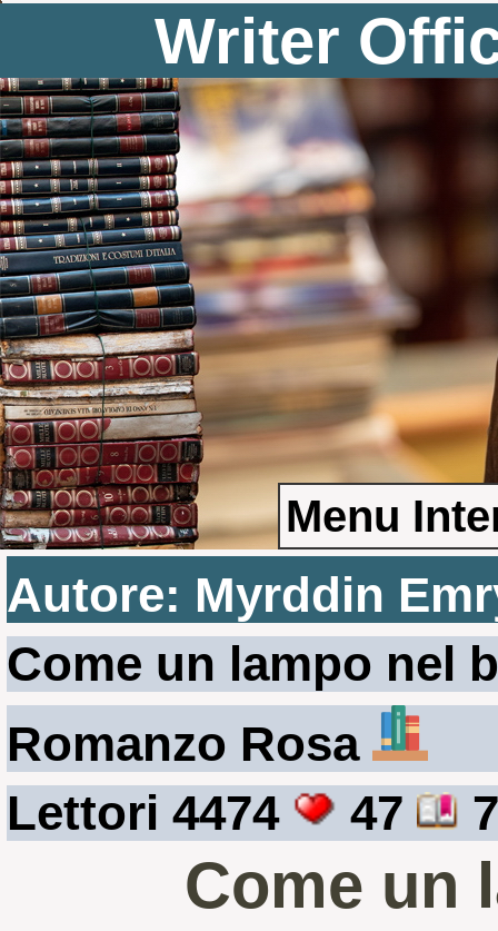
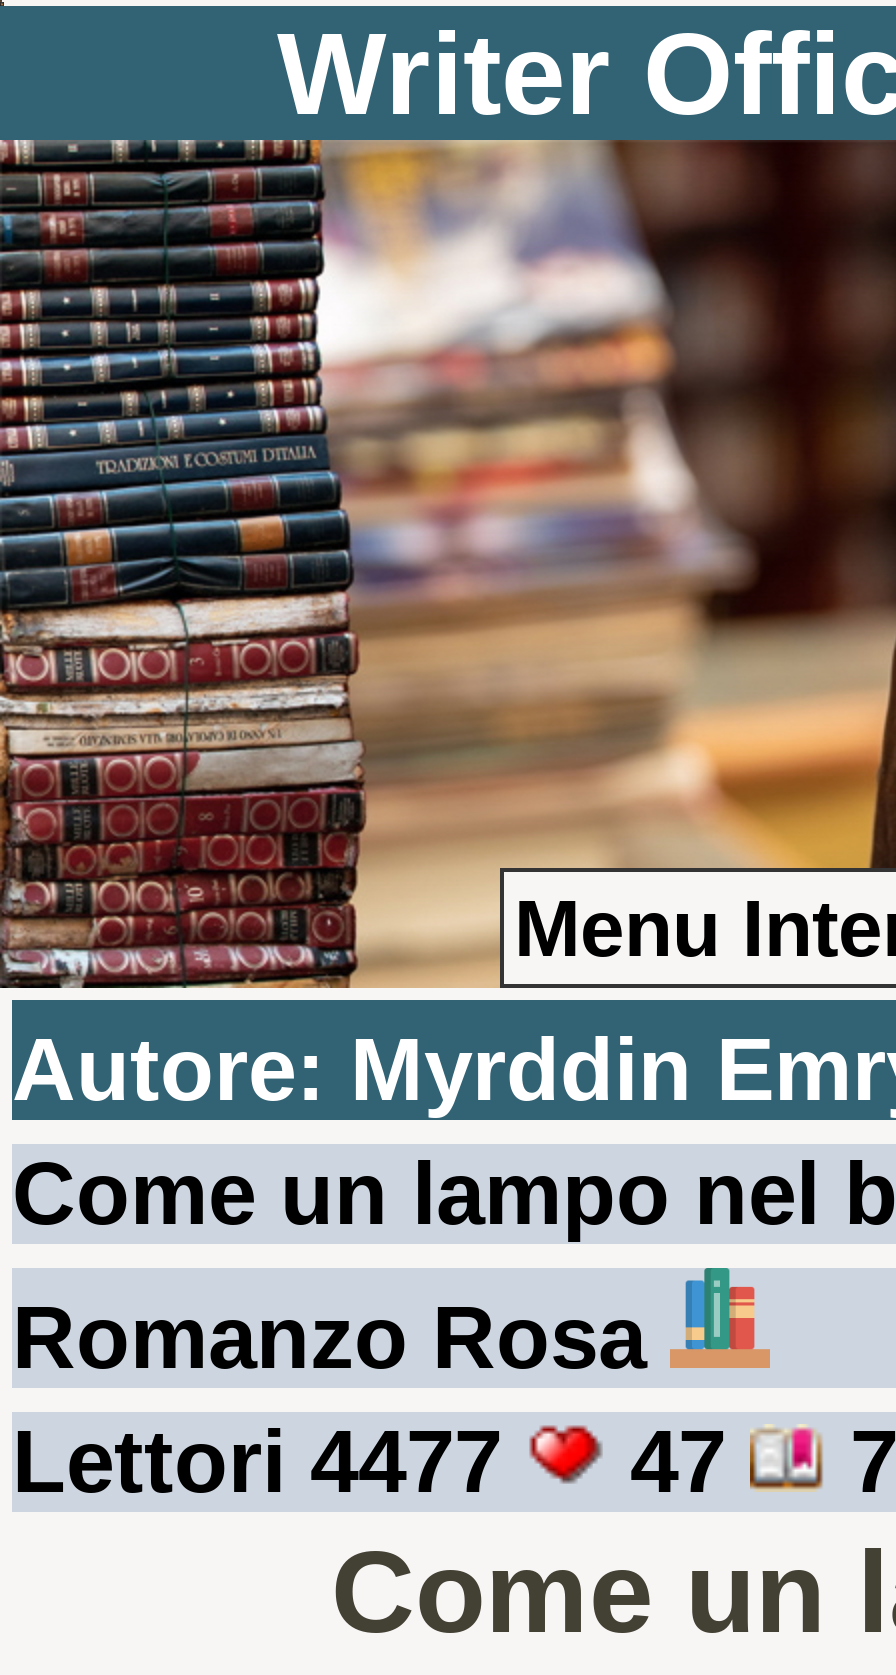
[7,785,292,840] Lettori 4474 -> [12,1412,526,1510] Lettori 4477

